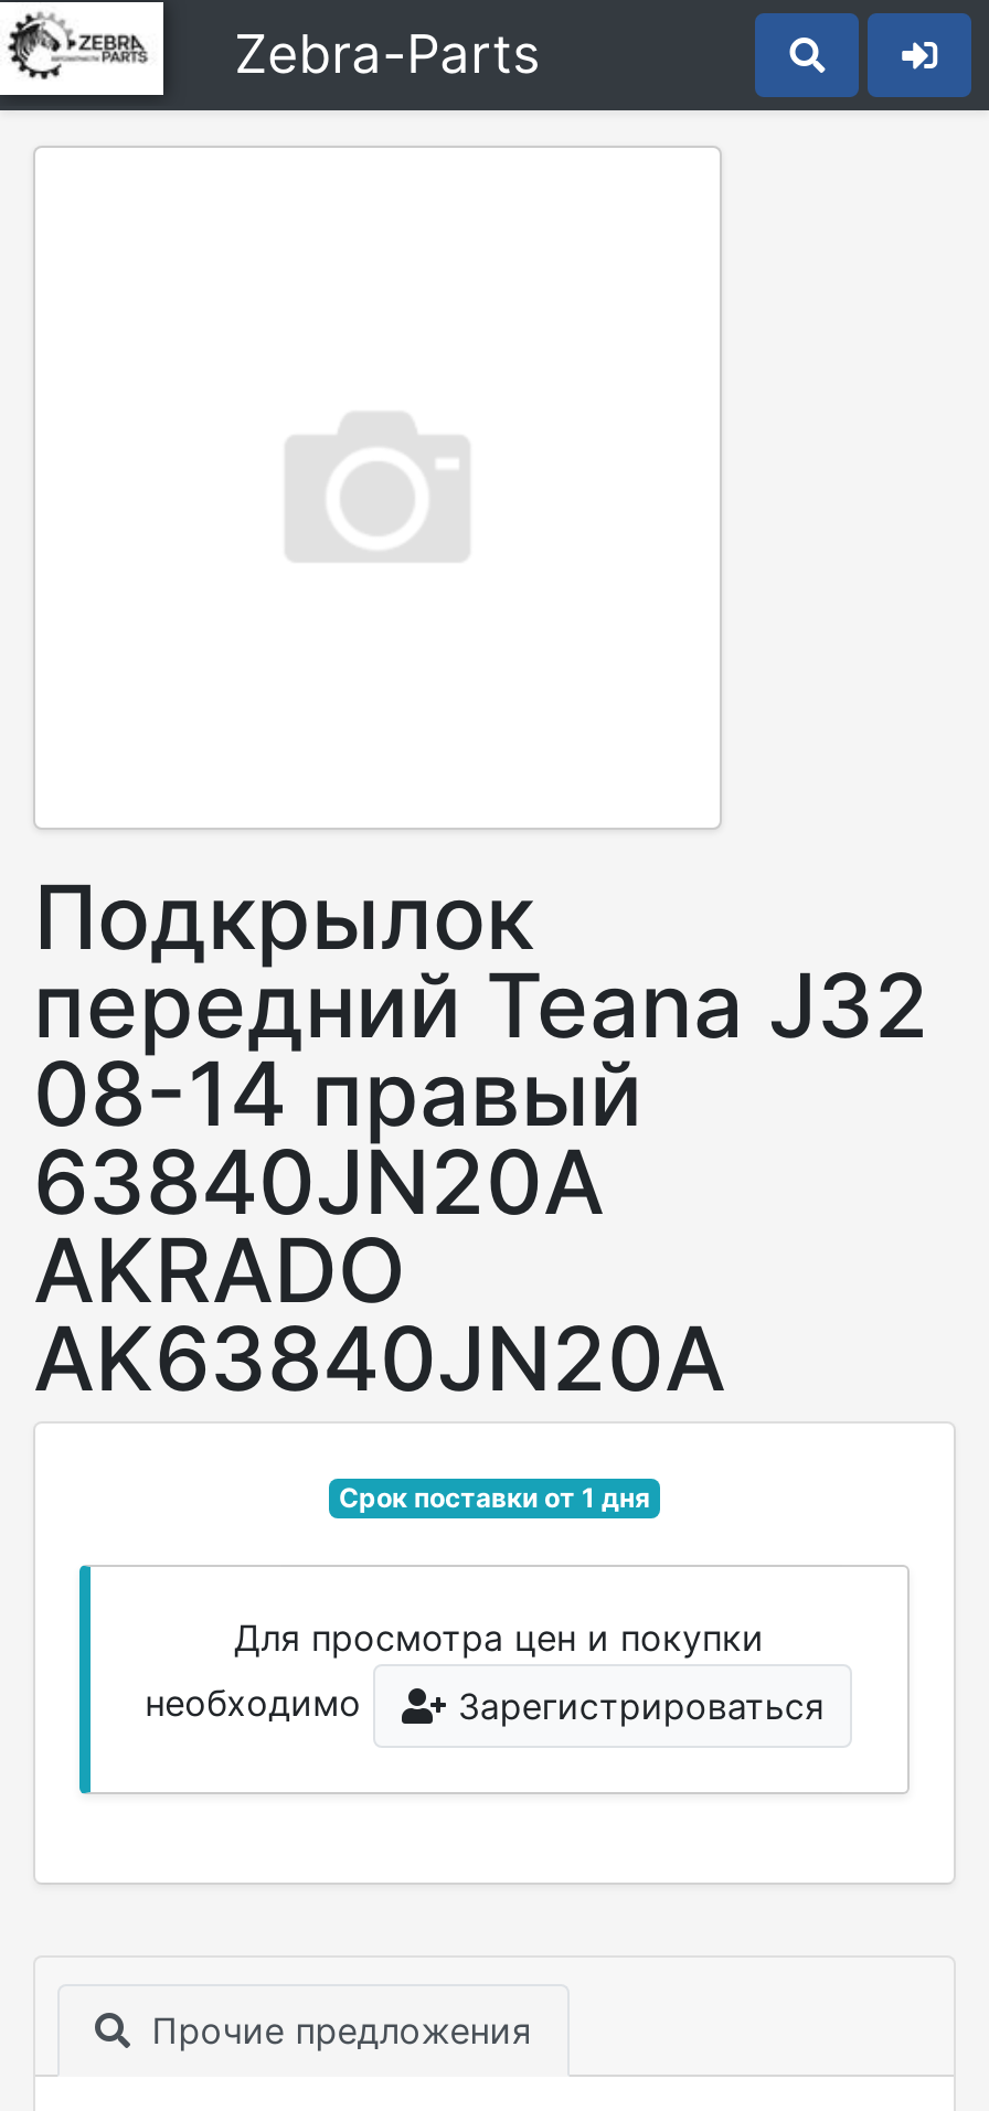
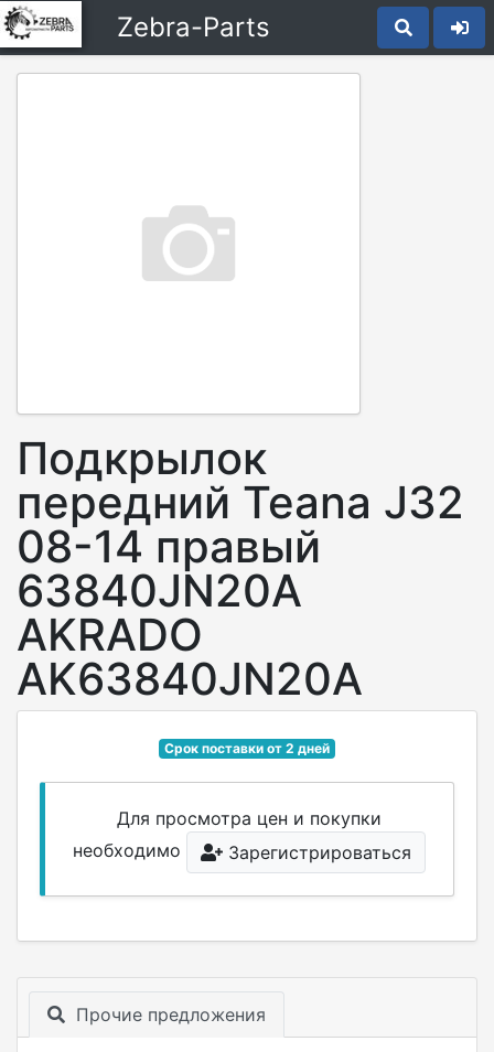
[339,1481,650,1514] Срок поставки от 1 дня -> [164,740,330,756] Срок поставки от 2 дней

